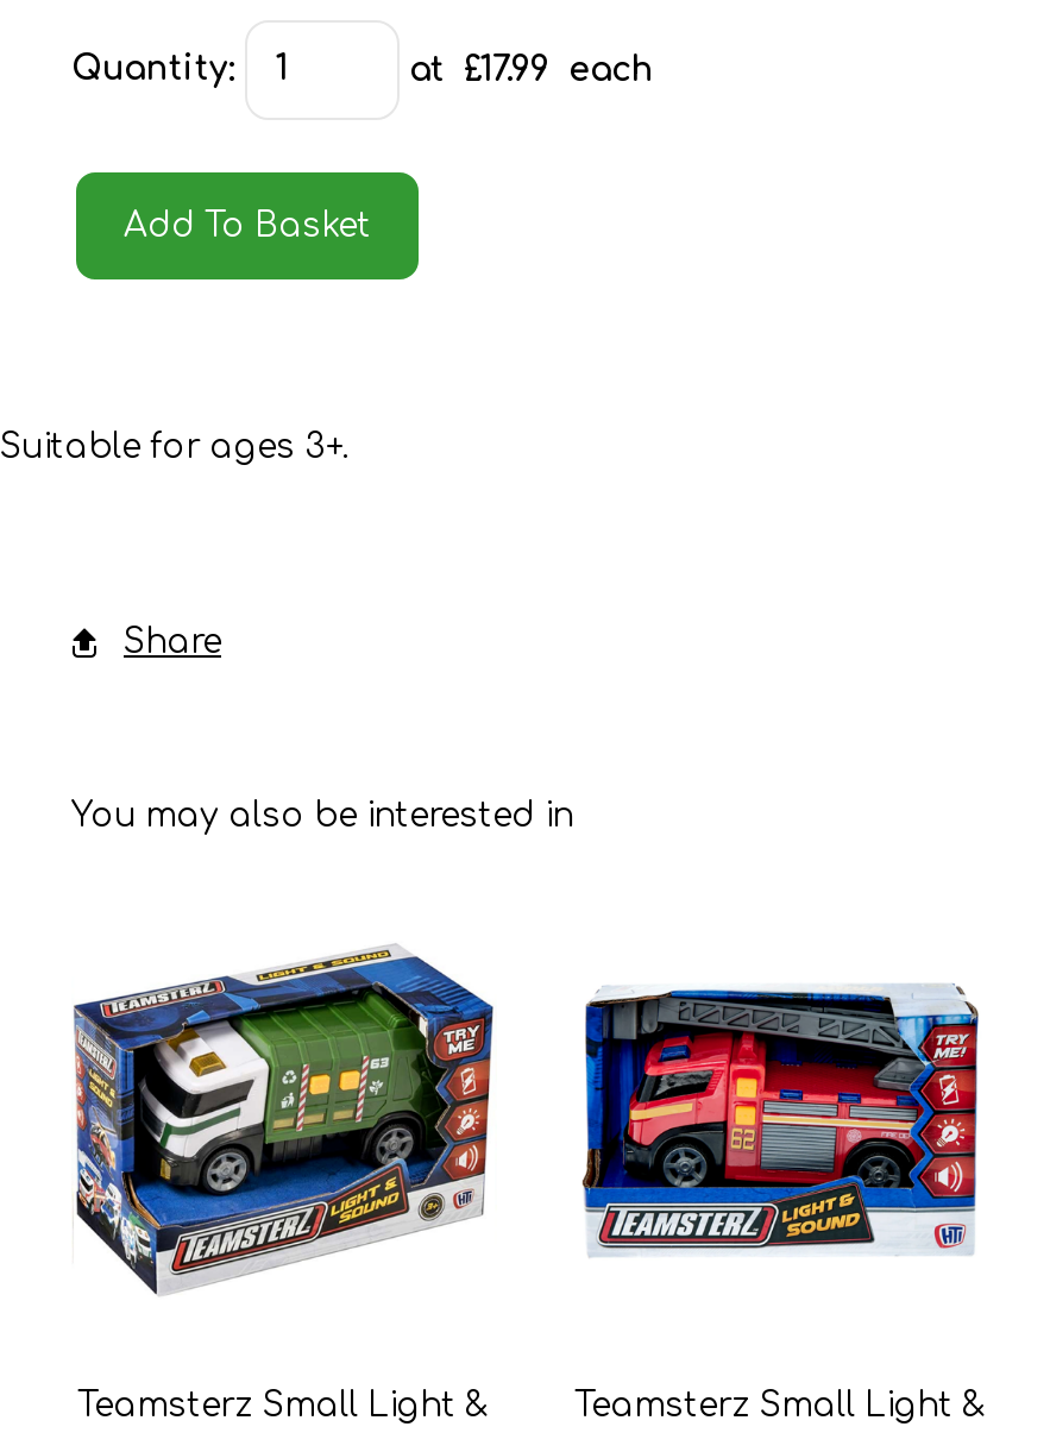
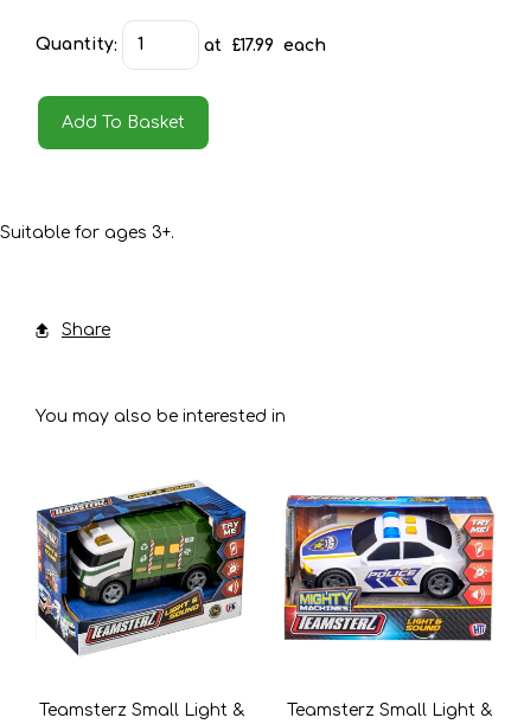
[571,974,989,1264] [image] -> [283,494,496,641] [image]

